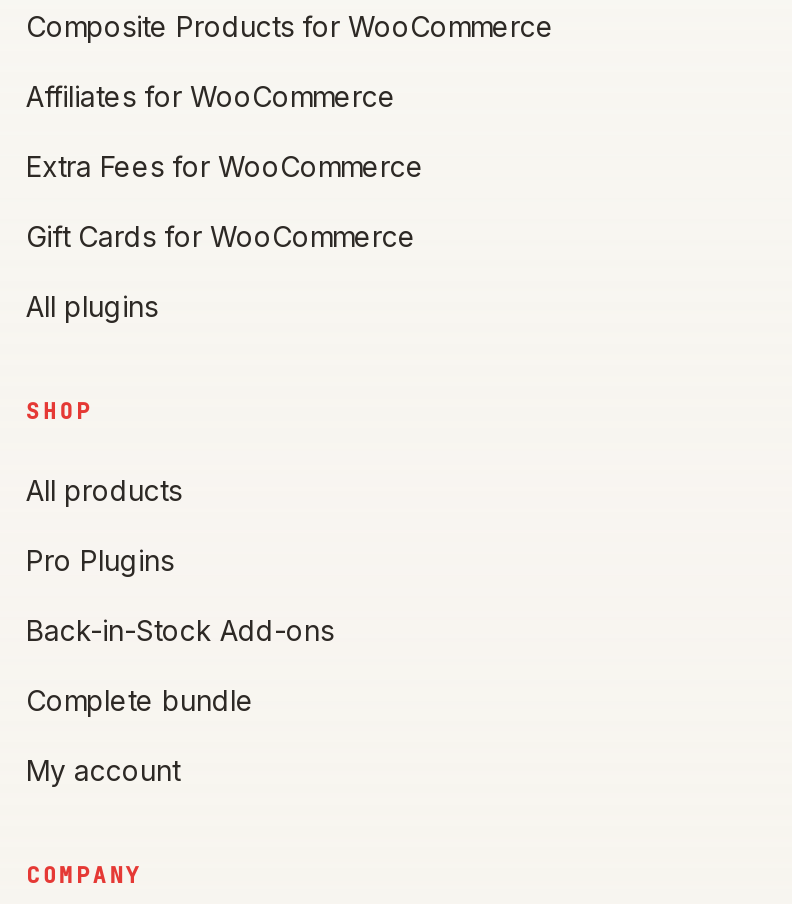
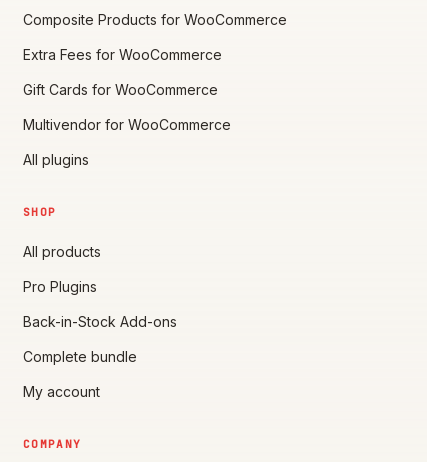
[26,79,396,113] Affiliates for WooCommerce -> none
moved [26,149,424,253] -> [23,46,222,98]: Extra Fees for WooCommerce | Gift Cards for WooCommerce
none -> [23,116,231,133] Multivendor for WooCommerce

